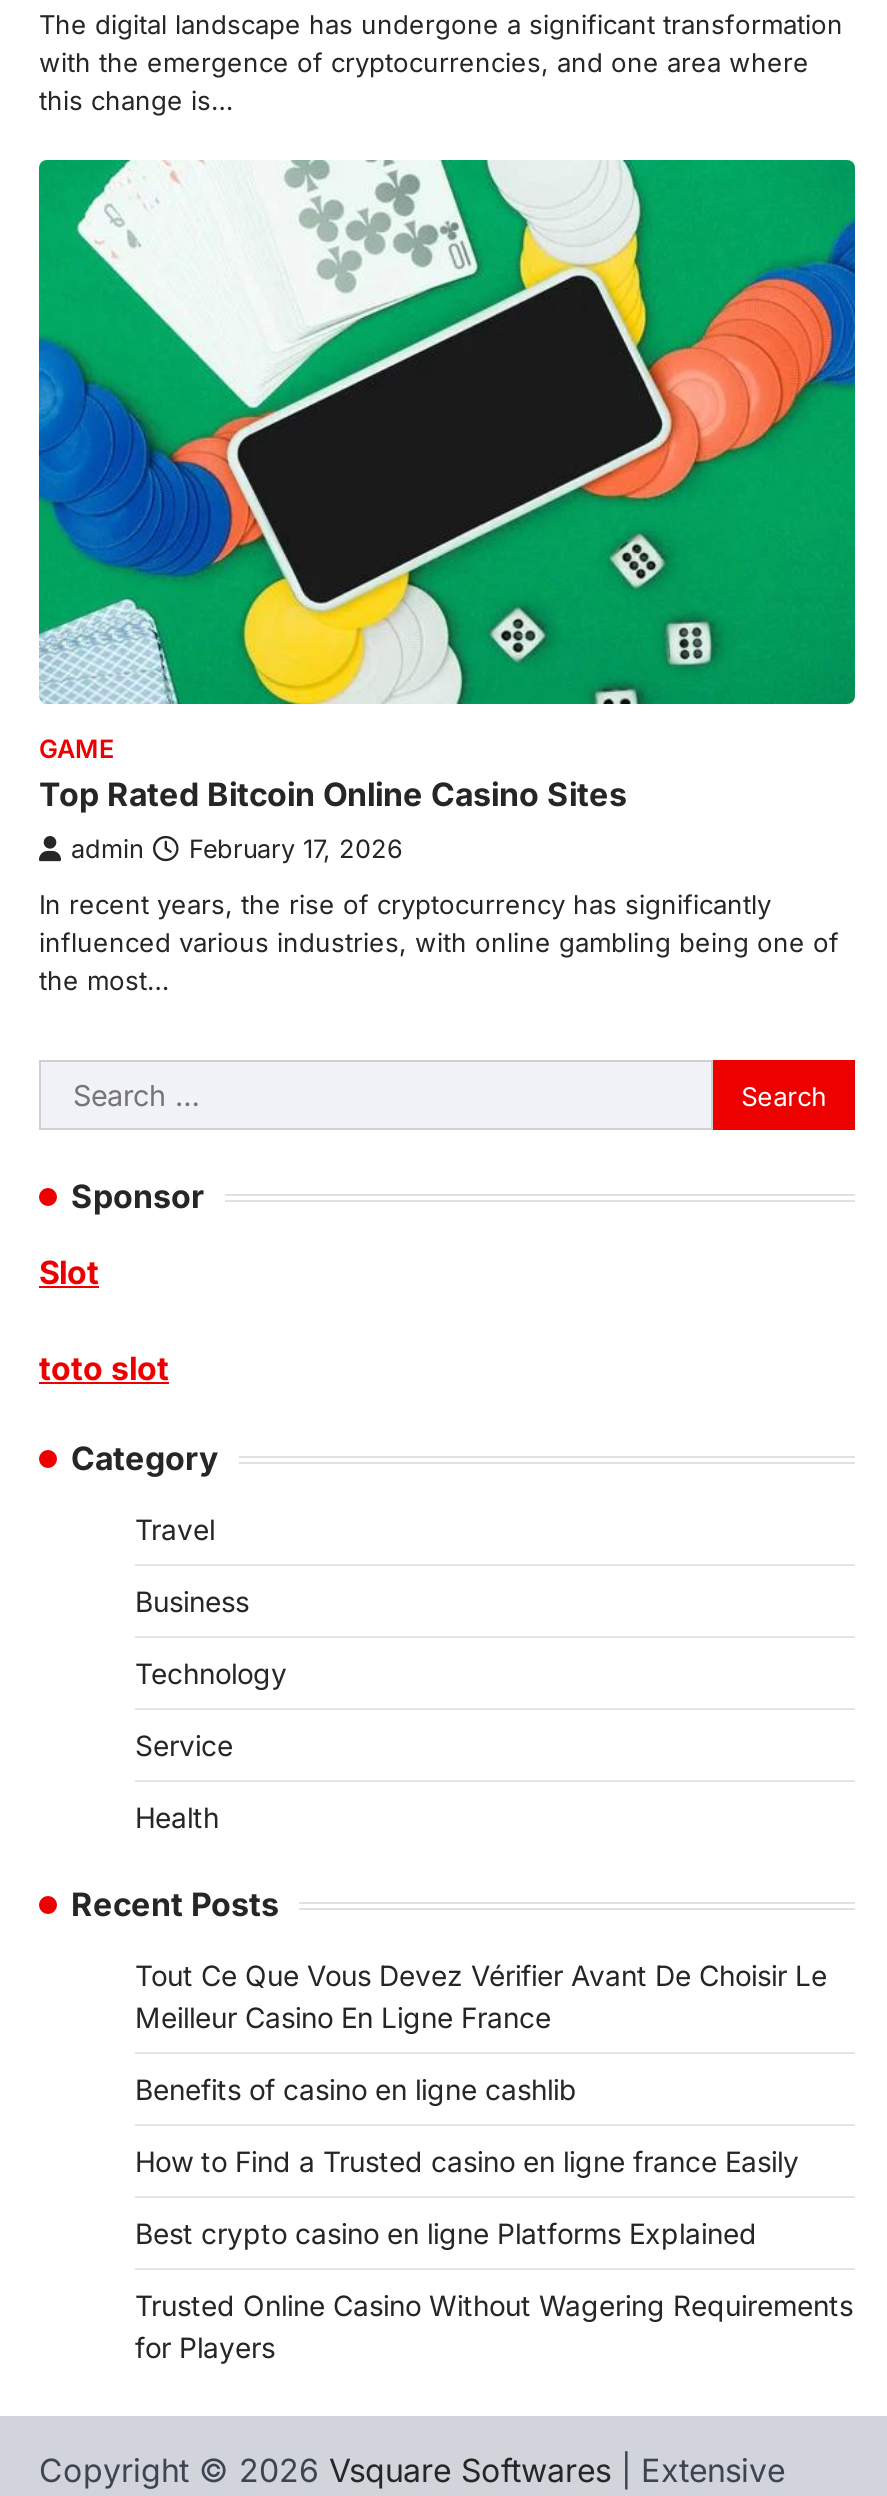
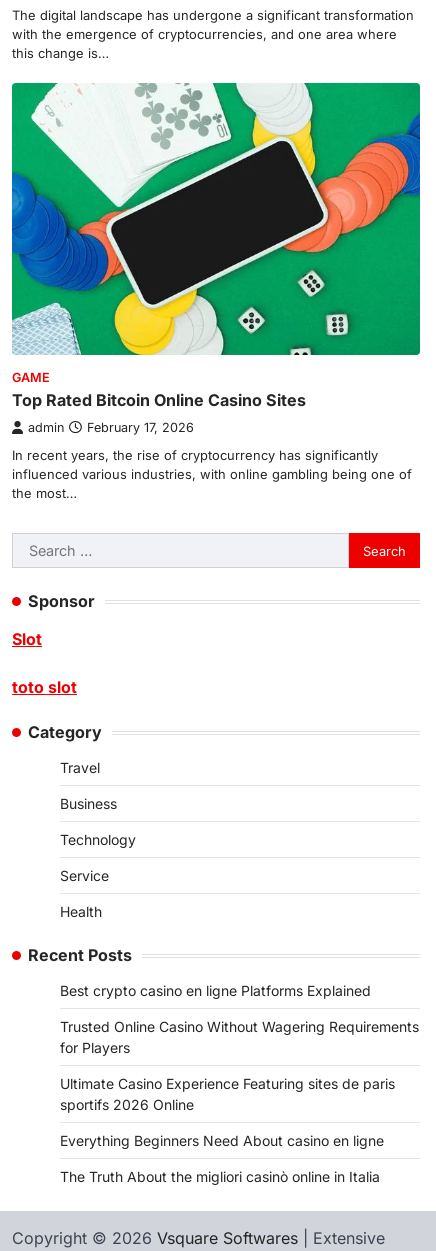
[135,1958,827,2178] Tout Ce Que Vous Devez Vérifier Avant De Choisir Le | Meilleur Casino En Ligne France | Benefits of casino en ligne cashlib | How to Find a Trusted casino en ligne france Easily -> none
moved [135,2216,853,2364] -> [60,982,419,1056]: Best crypto casino en ligne Platforms Explained | Trusted Online Casino Without Wagering Requirements | for Players
none -> [60,1075,395,1185] Ultimate Casino Experience Featuring sites de paris | sportifs 2026 Online | Everything Beginners Need About casino en ligne | The Truth About the migliori casinò online in Italia

